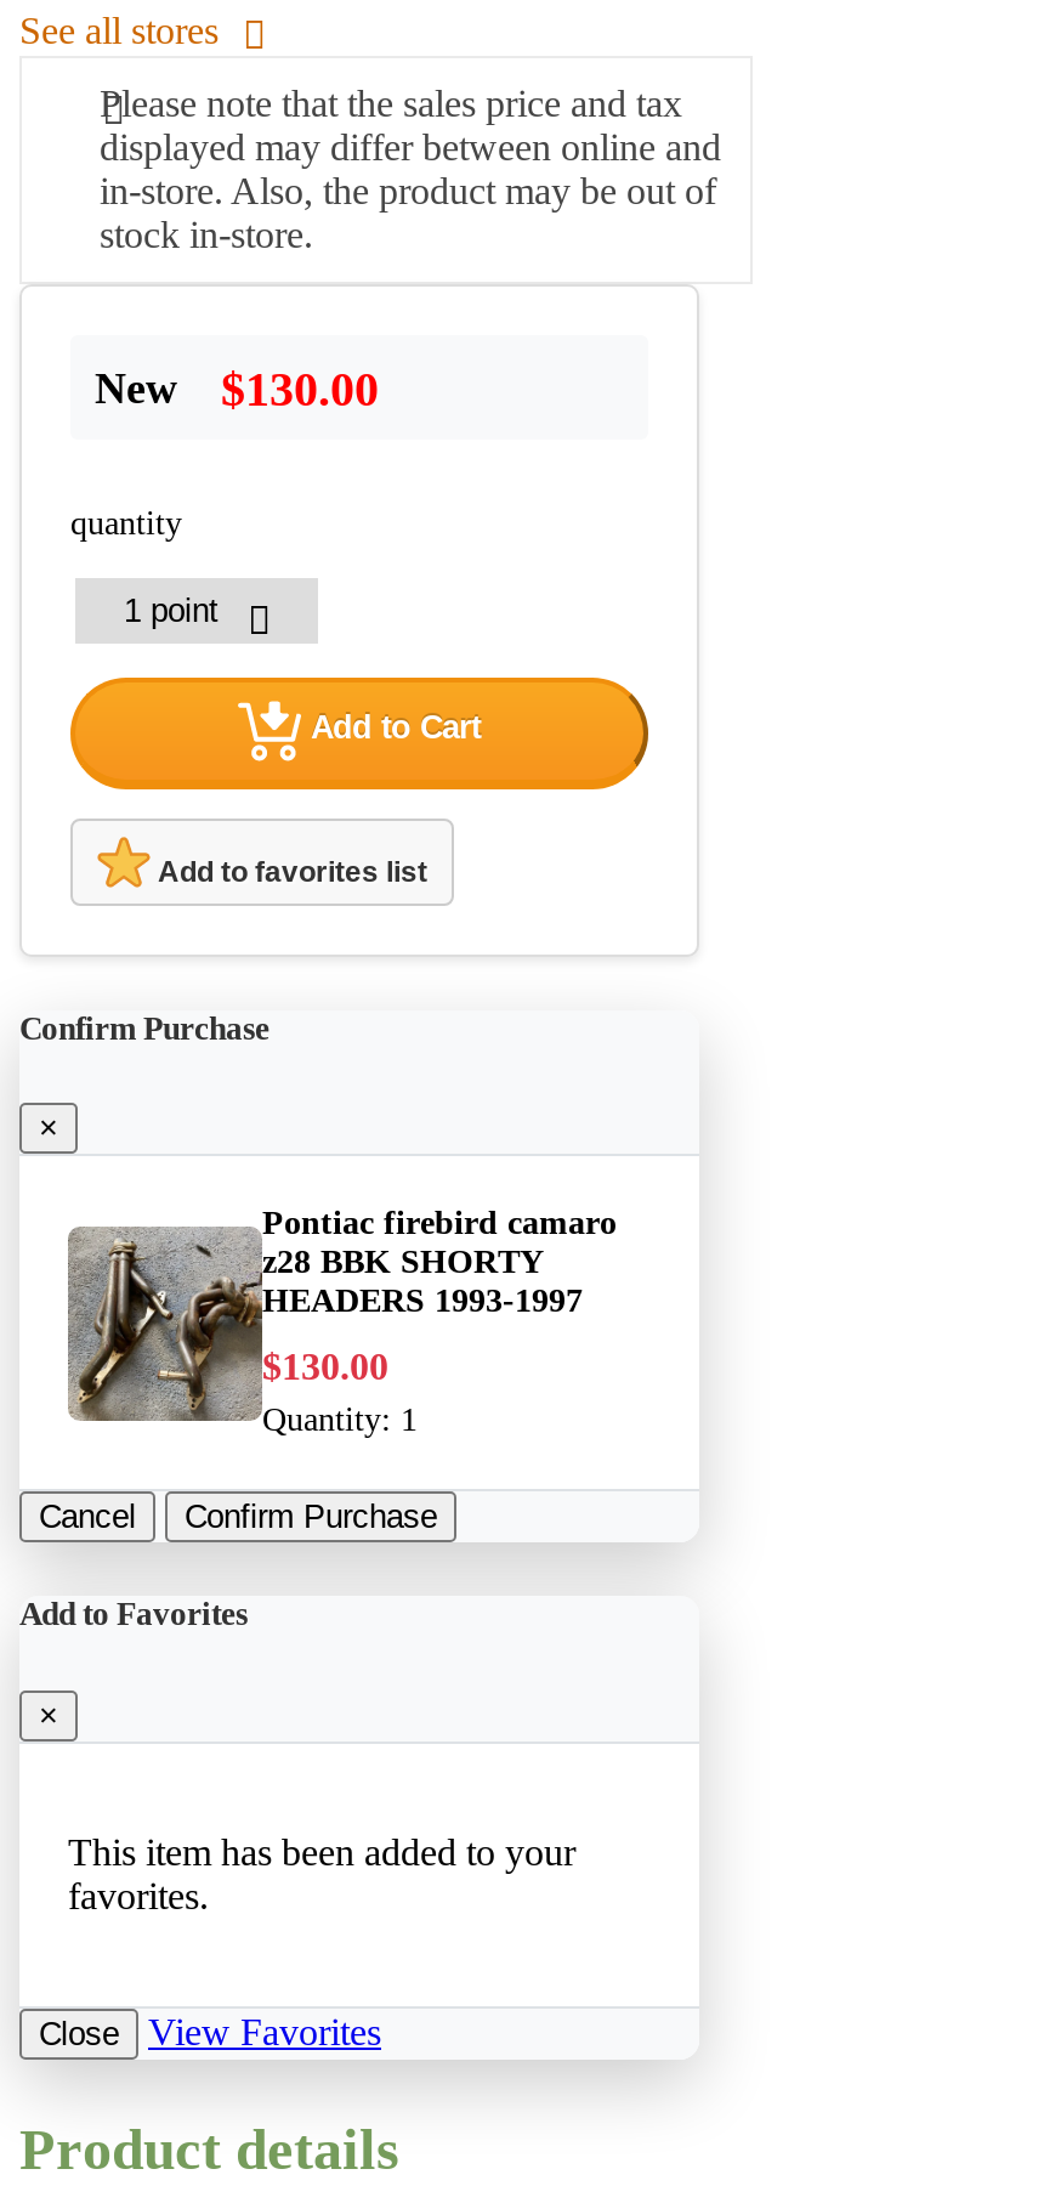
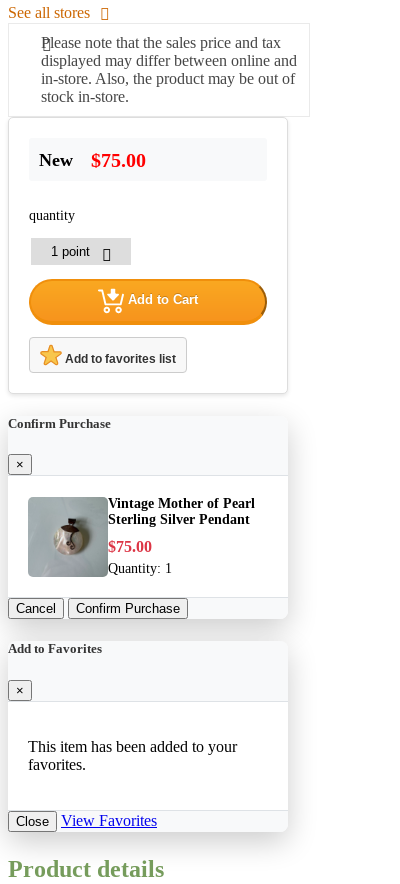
[95,362,379,415] New $130.00 -> [39,149,146,171] New $75.00
[68,1205,617,1440] [image] | Pontiac firebird camaro | z28 BBK SHORTY | HEADERS 1993-1997 -> [27,496,255,578] [image] | Vintage Mother of Pearl | Sterling Silver Pendant
[262,1346,388,1387] $130.00 -> [108,538,152,555] $75.00

